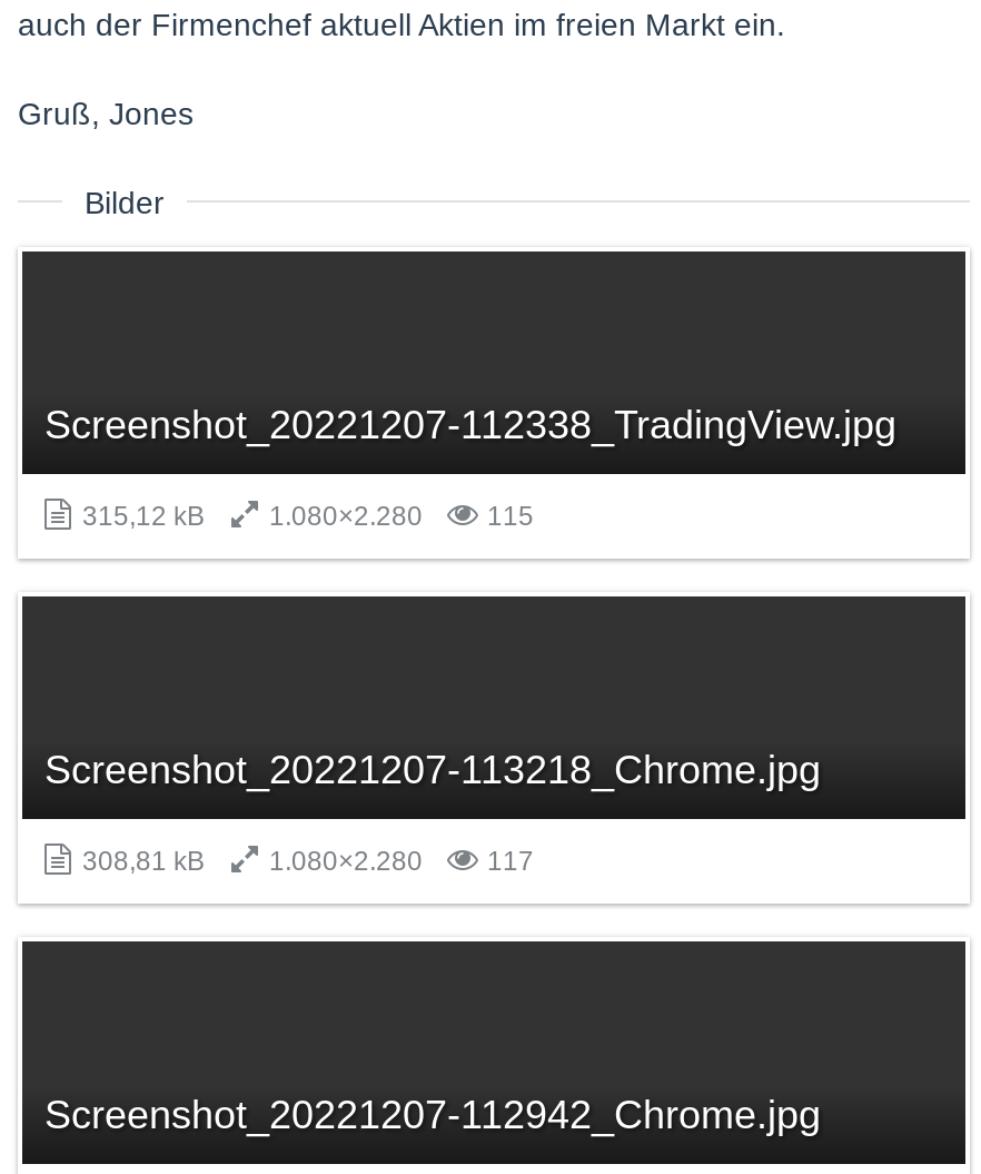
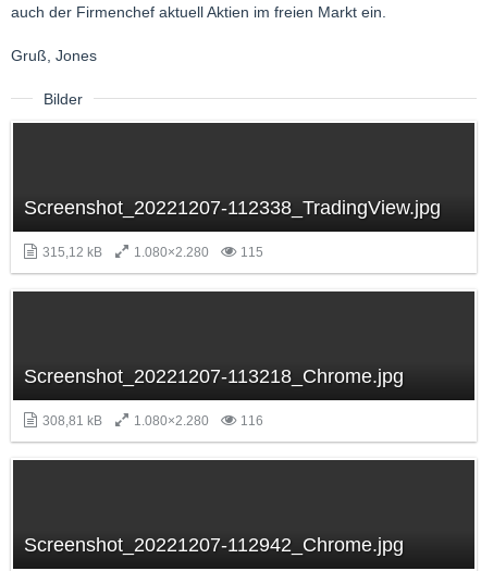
[76,845,534,876] 308,81 kB 1.080×2.280 117 -> [39,413,263,428] 308,81 kB 1.080×2.280 116

